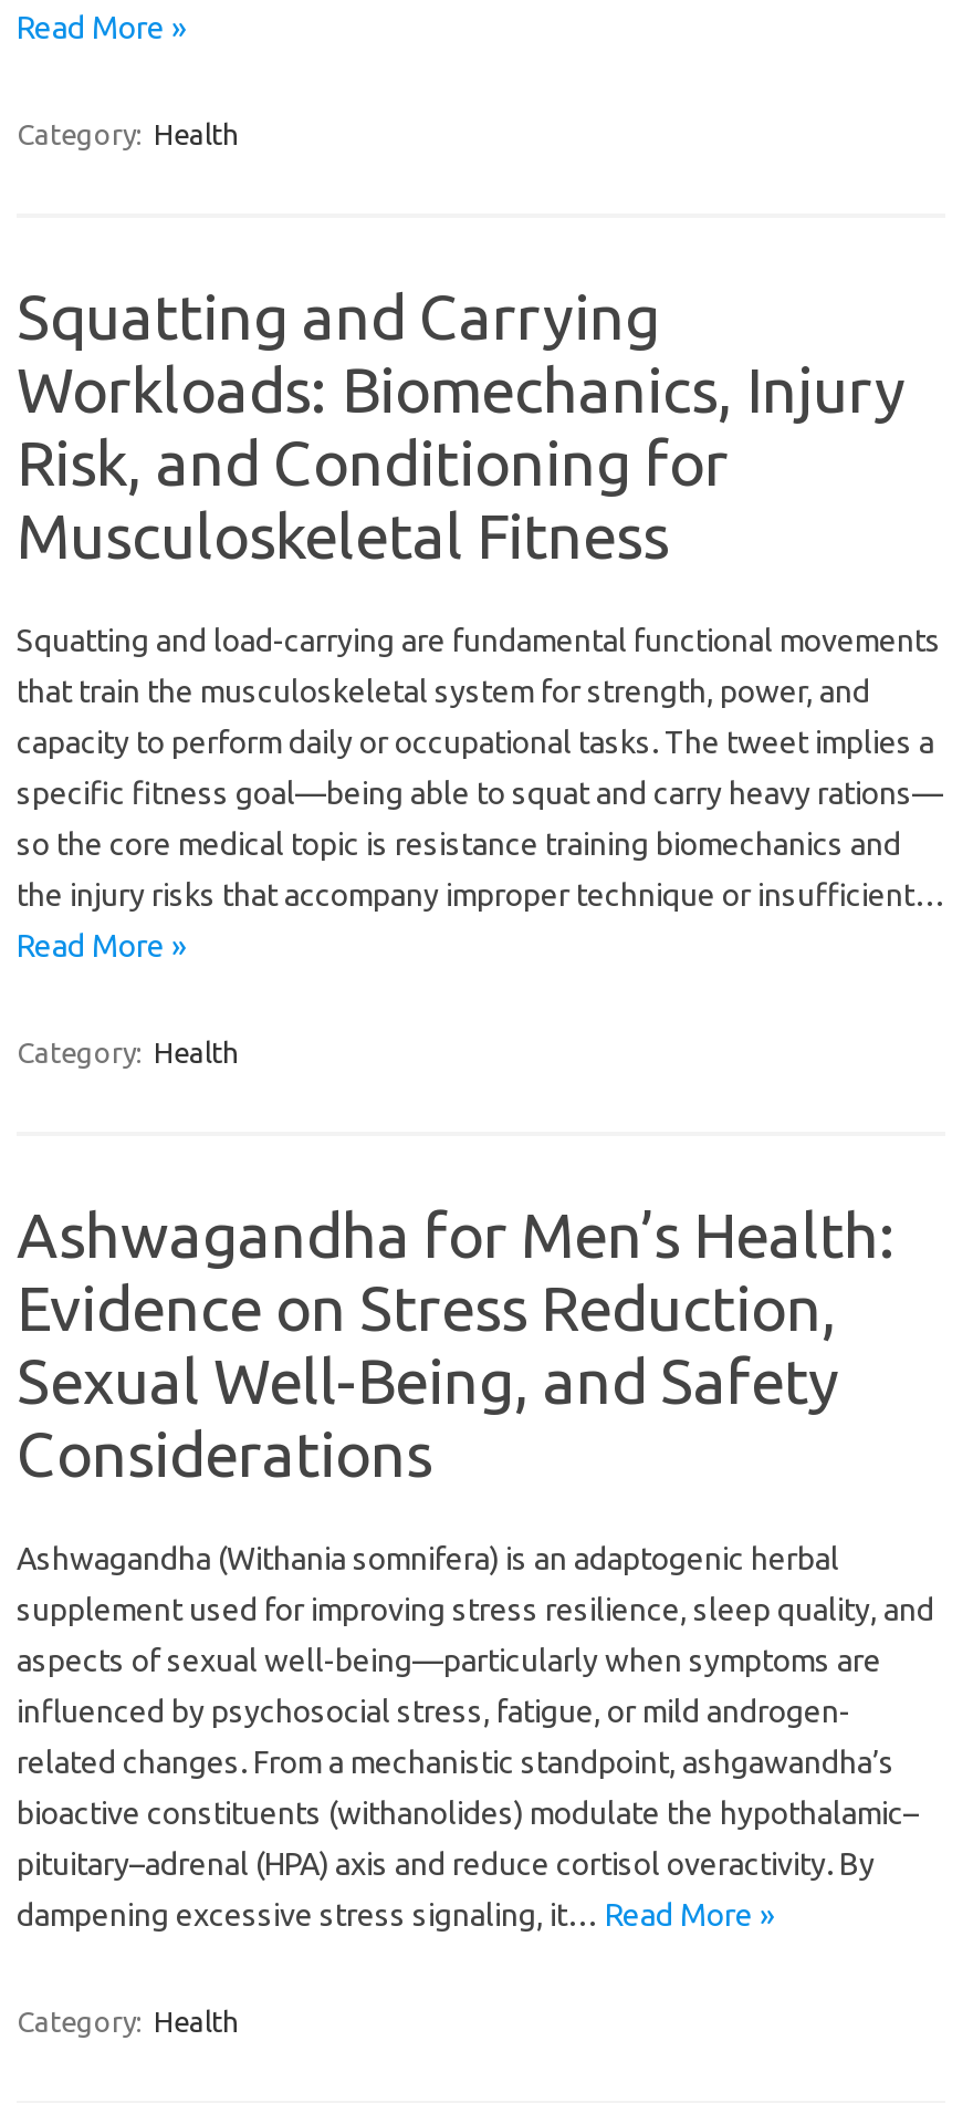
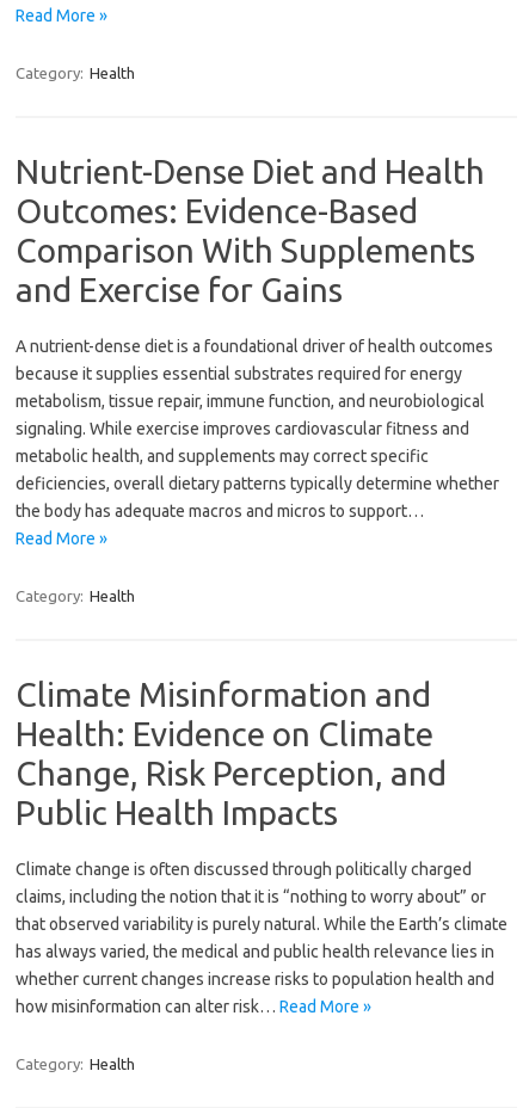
[17,282,906,570] Squatting and Carrying | Workloads: Biomechanics, Injury | Risk, and Conditioning for | Musculoskeletal Fitness -> [16,153,485,308] Nutrient-Dense Diet and Health | Outcomes: Evidence-Based | Comparison With Supplements | and Exercise for Gains
[17,623,945,913] Squatting and load-carrying are fundamental functional movements | that train the musculoskeletal system for strength, power, and | capacity to perform daily or occupational tasks. The tweet implies a | specific fitness goal—being able to squat and carry heavy rations— | so the core medical topic is resistance training biomechanics and | the injury risks that accompany improper technique or insufficient… -> [16,337,499,521] A nutrient-dense diet is a foundational driver of health outcomes | because it supplies essential substrates required for energy | metabolism, tissue repair, immune function, and neurobiological | signaling. While exercise improves cardiovascular fitness and | metabolic health, and supplements may correct specific | deficiencies, overall dietary patterns typically determine whether | the body has adequate macros and micros to support…
moved [17,928,238,1068] -> [16,529,135,604]: Read More » | Category: Health
[17,1200,897,1488] Ashwagandha for Men’s Health: | Evidence on Stress Reduction, | Sexual Well-Being, and Safety | Considerations -> [16,676,447,831] Climate Misinformation and | Health: Evidence on Climate | Change, Risk Perception, and | Public Health Impacts
[17,1541,934,1933] Ashwagandha (Withania somnifera) is an adaptogenic herbal | supplement used for improving stress resilience, sleep quality, and | aspects of sexual well-being—particularly when symptoms are | influenced by psychosocial stress, fatigue, or mild androgen- | related changes. From a mechanistic standpoint, ashgawandha’s | bioactive constituents (withanolides) modulate the hypothalamic– | pituitary–adrenal (HPA) axis and reduce cortisol overactivity. By | dampening excessive stress signaling, it… Read More » -> [16,860,508,1016] Climate change is often discussed through politically charged | claims, including the notion that it is “nothing to worry about” or | that observed variability is purely natural. While the Earth’s climate | has always varied, the medical and public health relevance lies in | whether current changes increase risks to population health and | how misinformation can alter risk… Read More »

